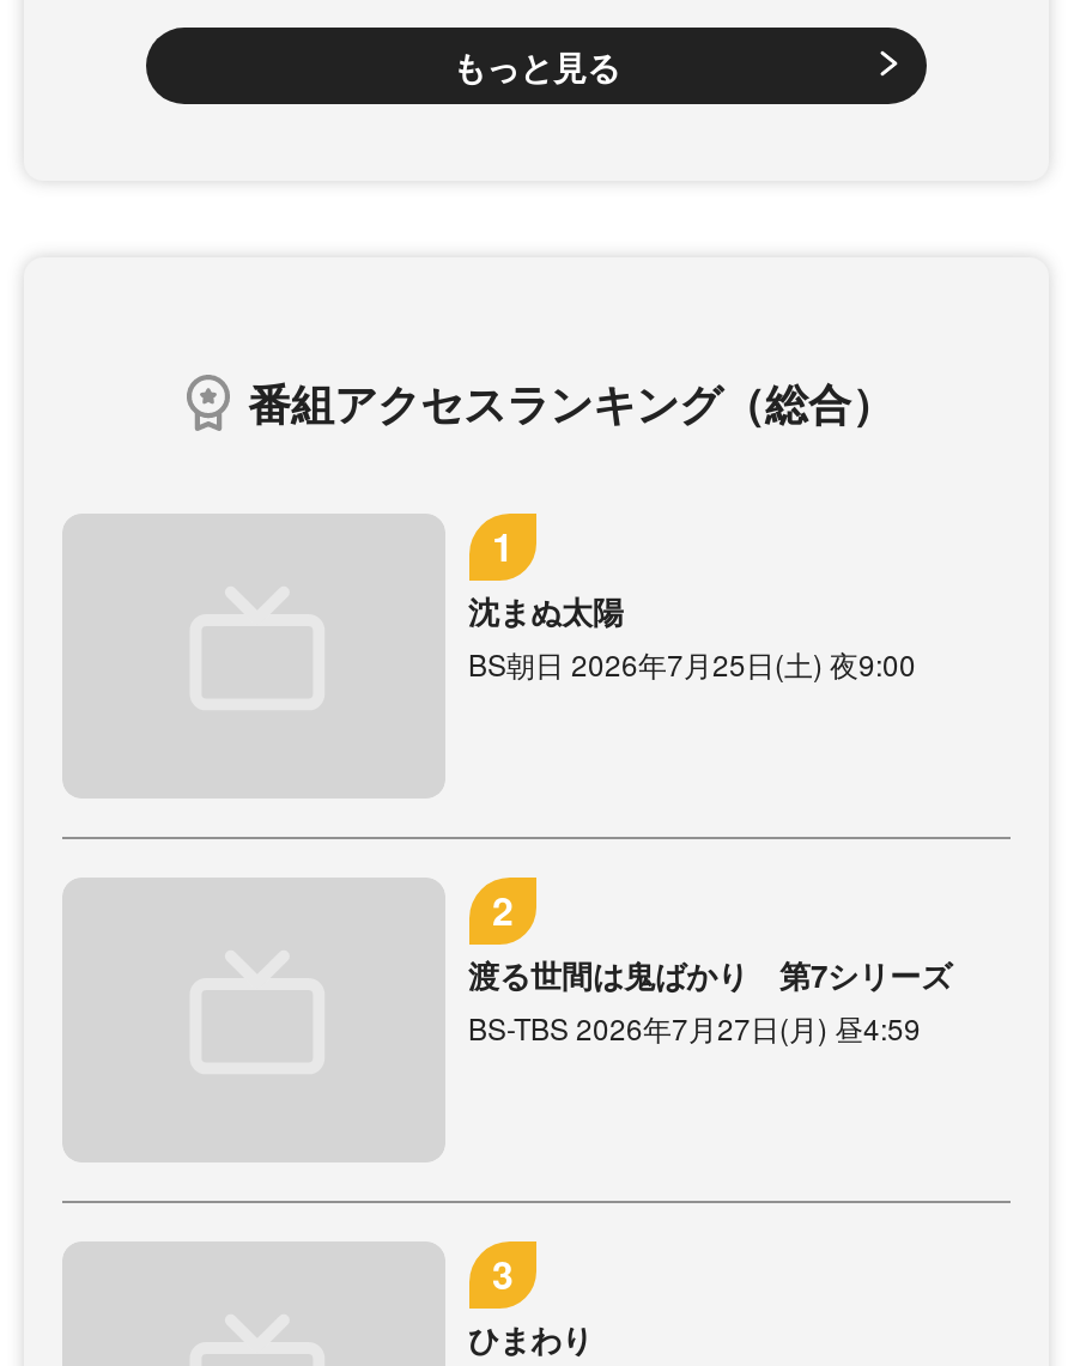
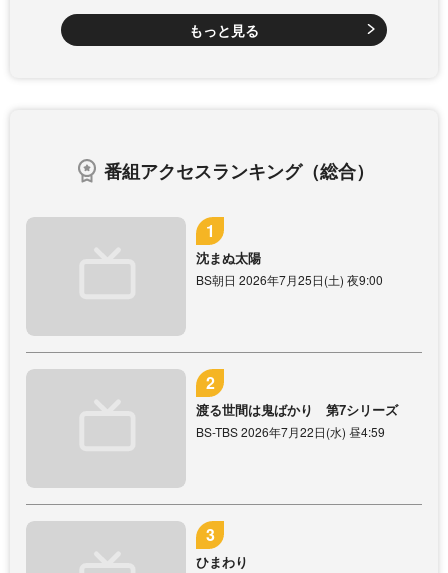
[468,1006,921,1047] BS-TBS 2026年7月27日(月) 昼4:59 -> [195,423,384,440] BS-TBS 2026年7月22日(水) 昼4:59

